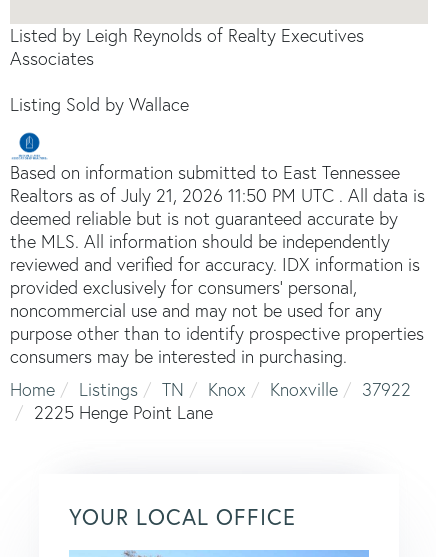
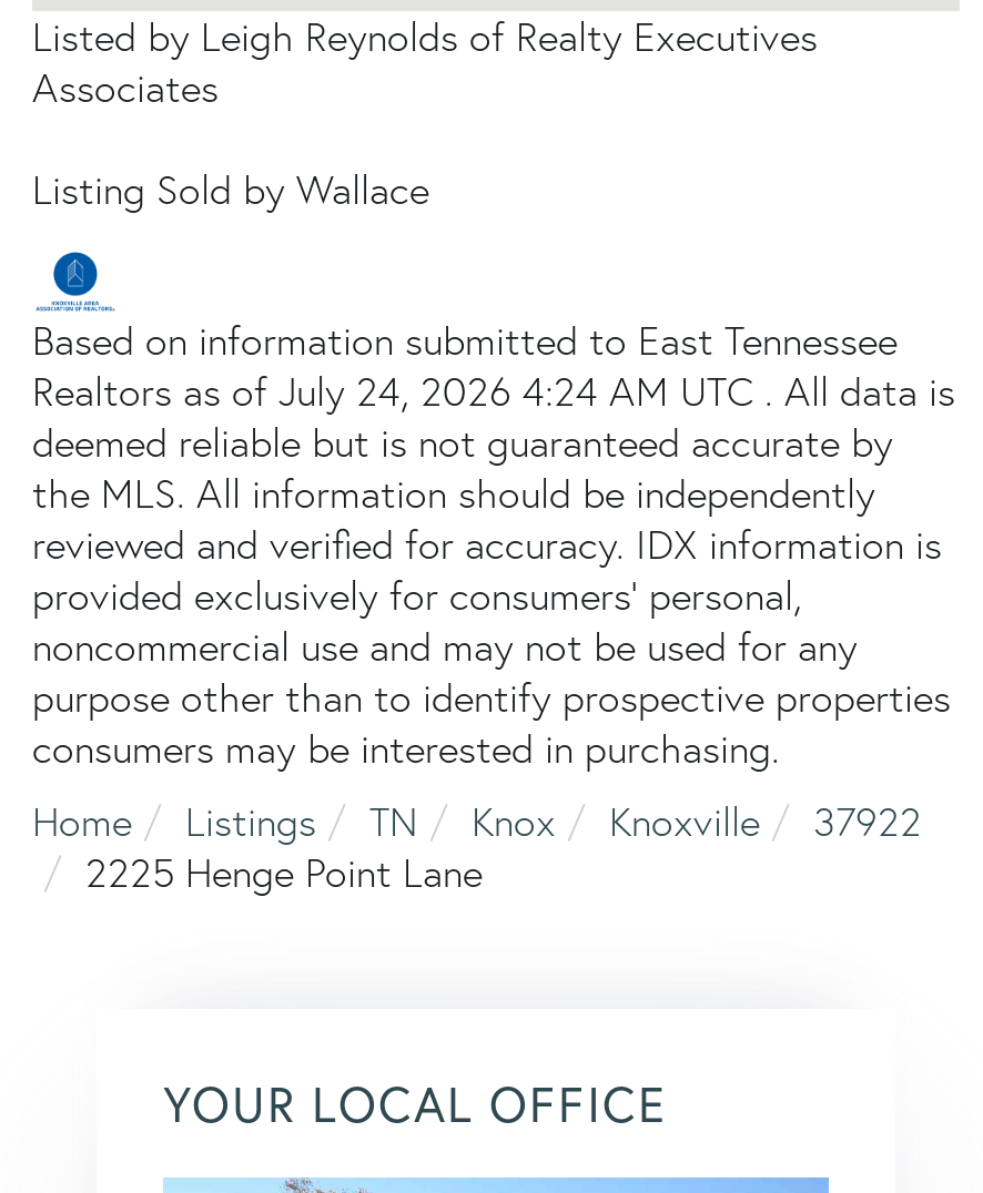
[10,184,425,207] Realtors as of July 21, 2026 11:50 PM UTC . All data is -> [32,365,955,416] Realtors as of July 24, 2026 4:24 AM UTC . All data is

